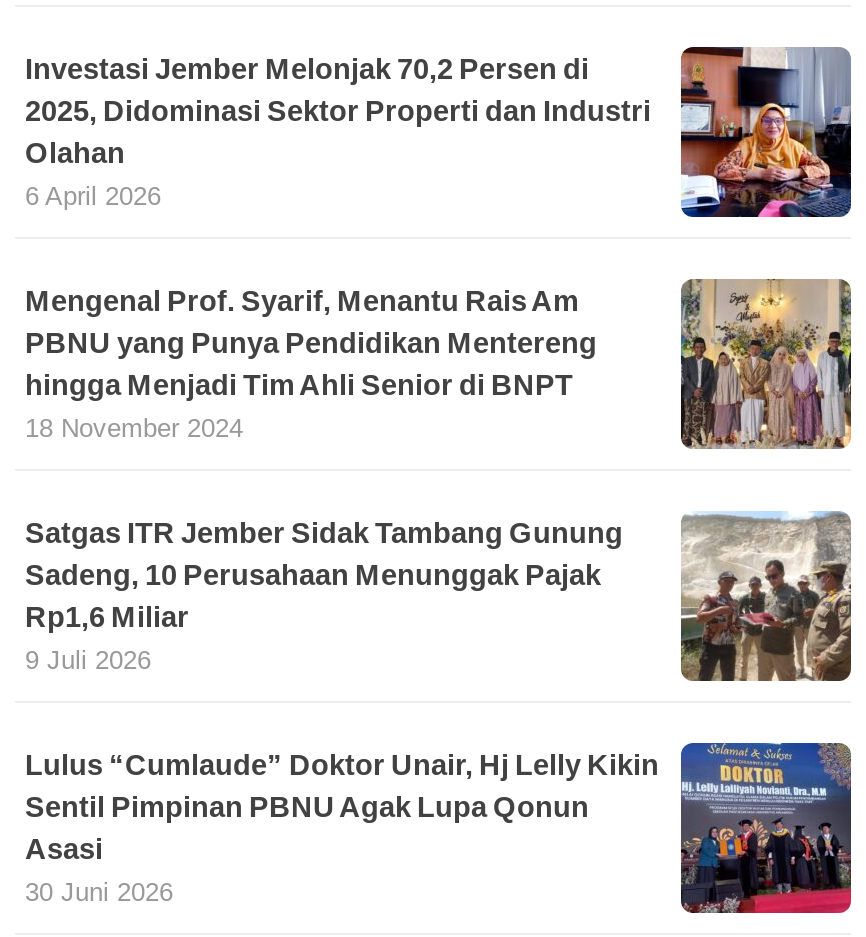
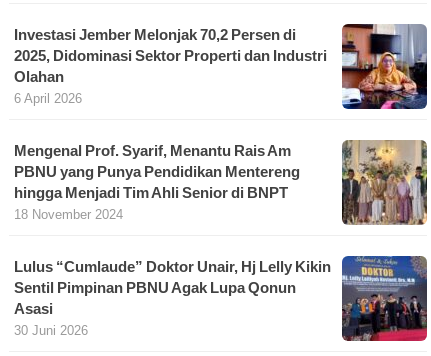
[25,510,853,682] [image] | Satgas ITR Jember Sidak Tambang Gunung | Sadeng, 10 Perusahaan Menunggak Pajak | Rp1,6 Miliar | 9 Juli 2026 -> none

